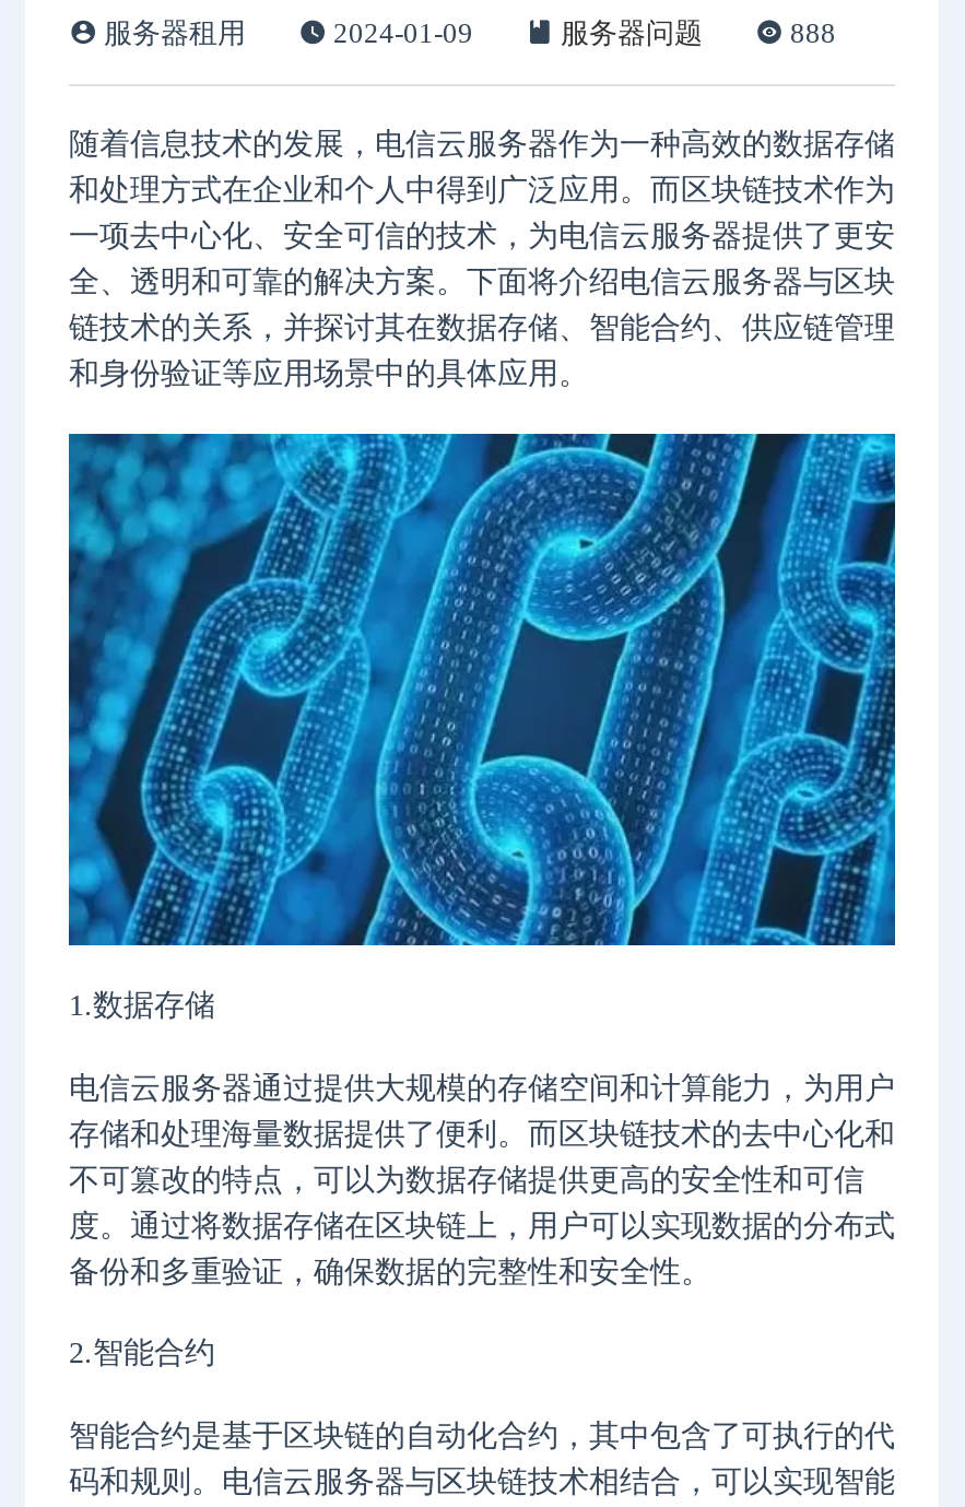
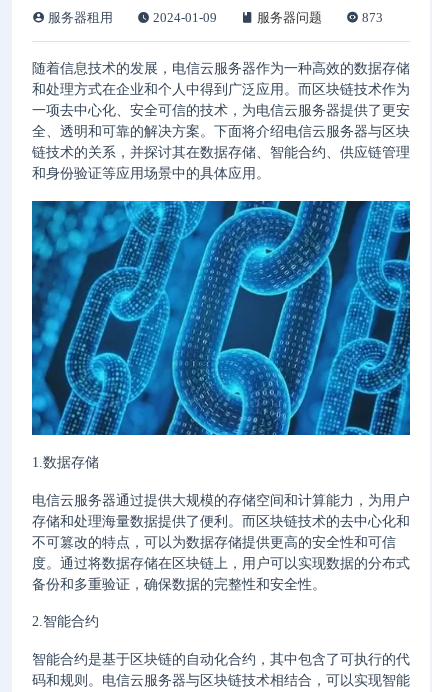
[784,16,836,49] 888 -> [359,10,383,25] 873

